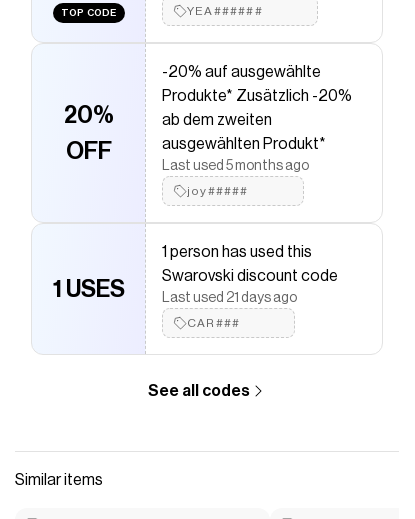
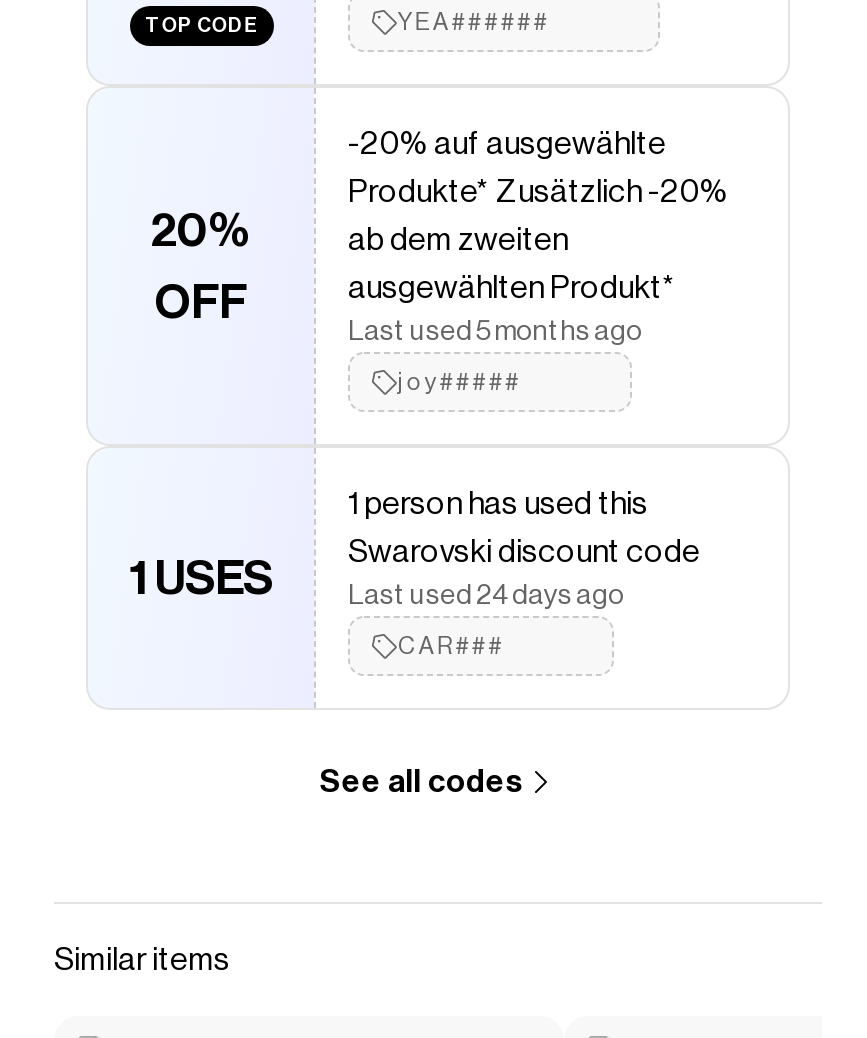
[162,291,297,305] Last used 21 days ago -> [348,582,624,610] Last used 24 days ago

